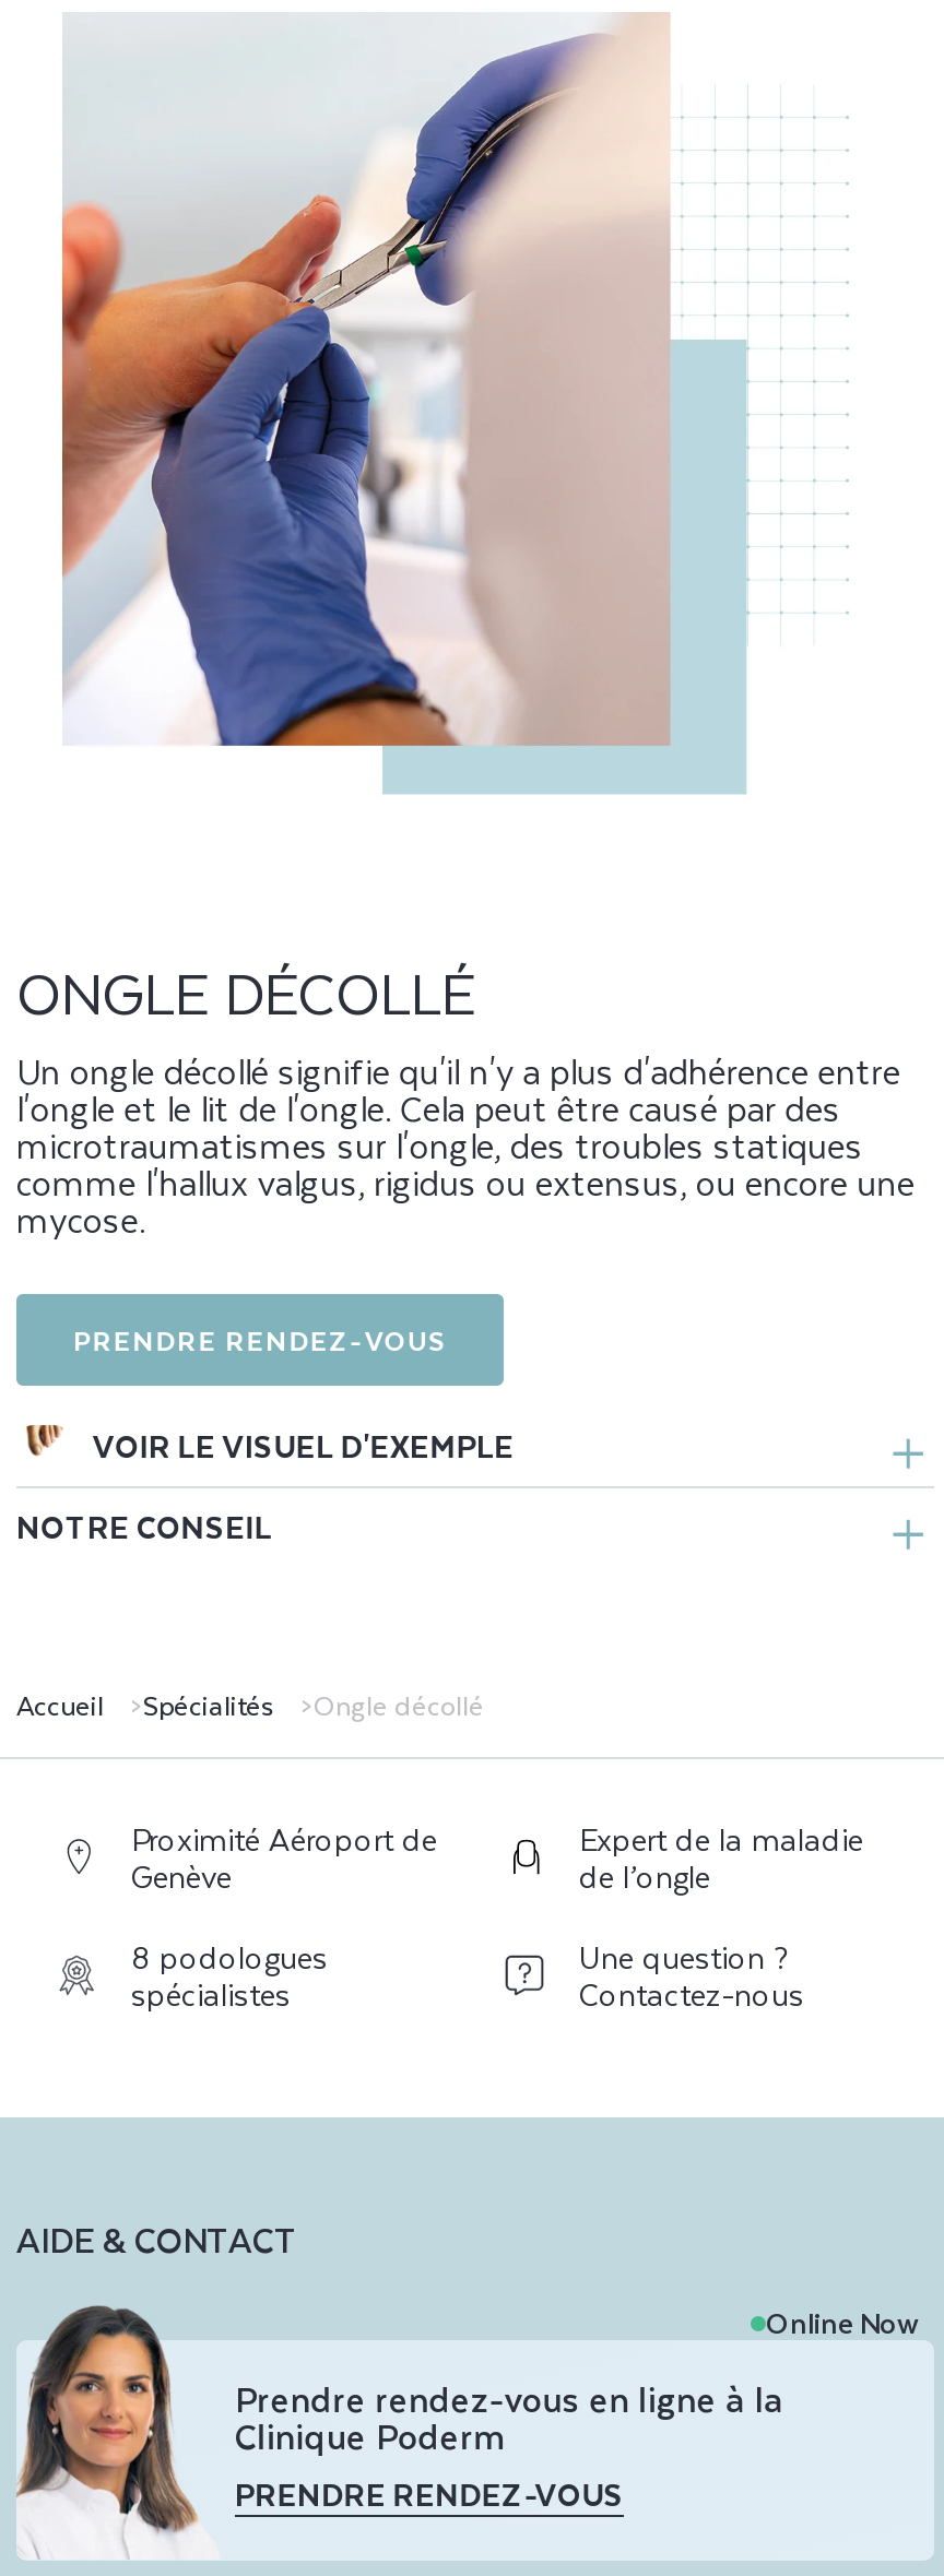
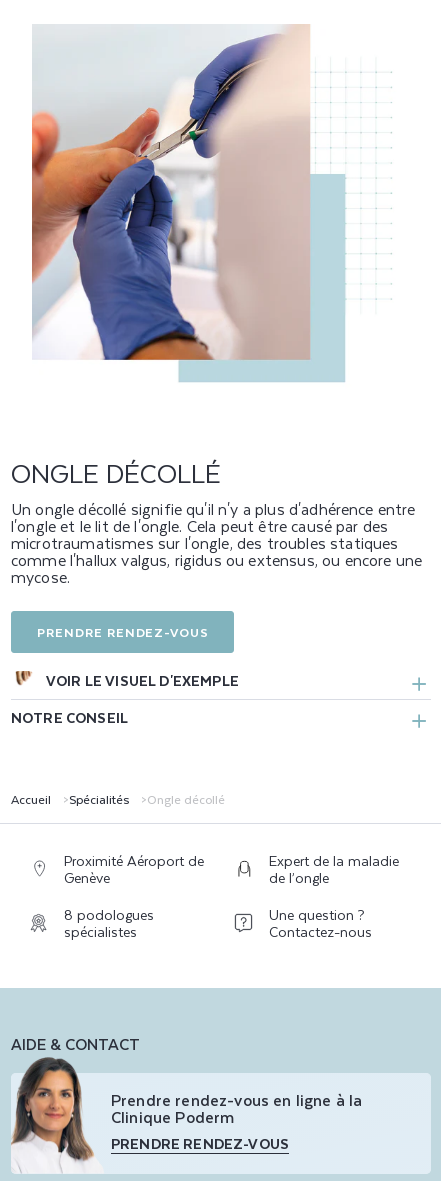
[766,2300,919,2346] Online Now -> none

